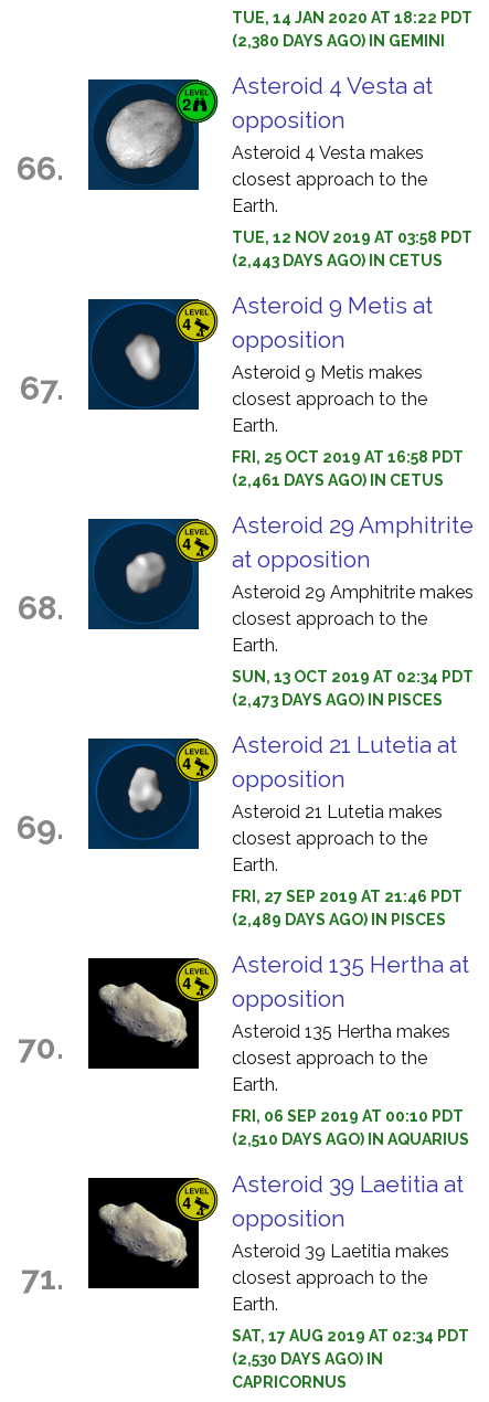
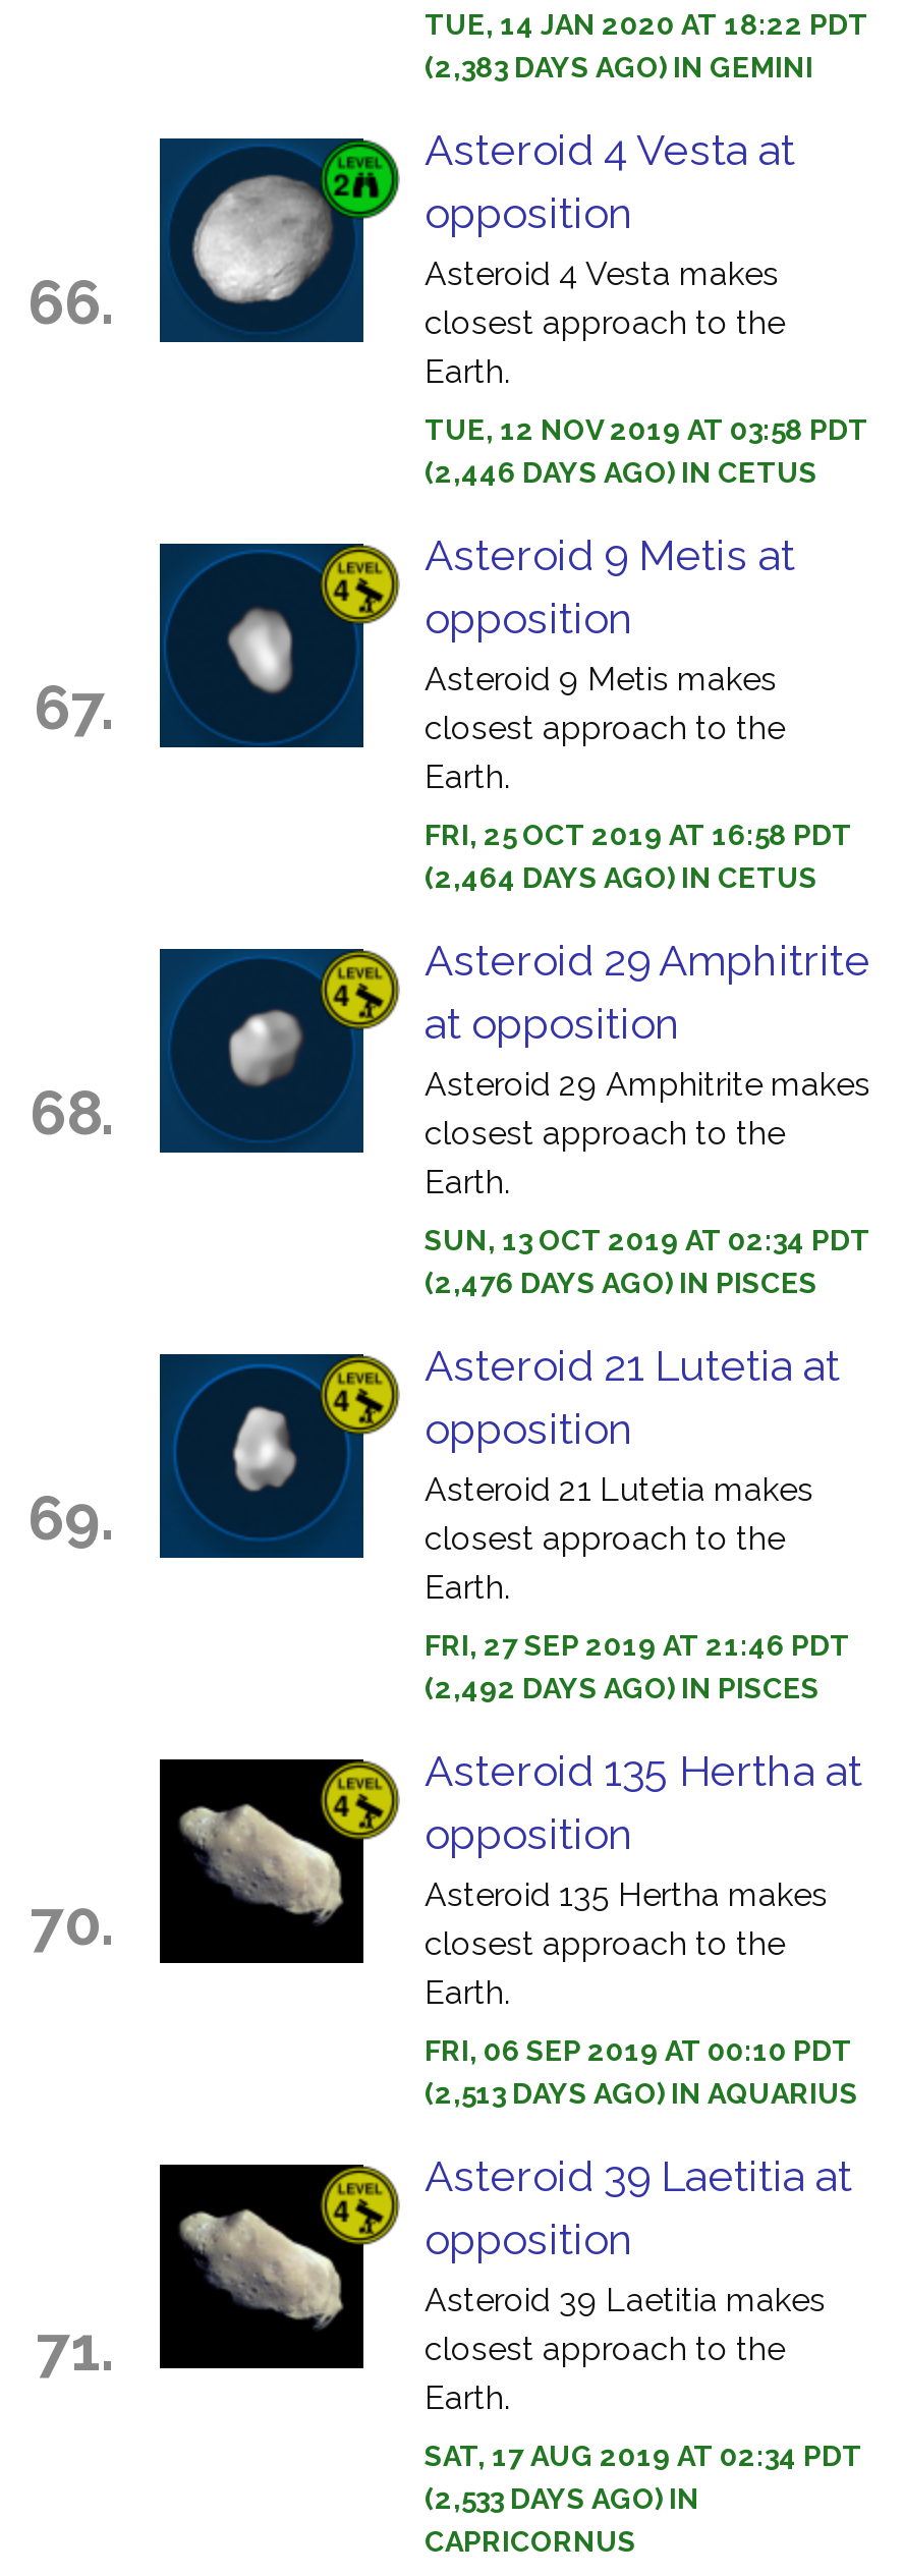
[232,32,445,50] (2,380 DAYS AGO) IN GEMINI -> [425,51,813,83] (2,383 DAYS AGO) IN GEMINI
[232,252,443,269] (2,443 DAYS AGO) IN CETUS -> [425,456,817,489] (2,446 DAYS AGO) IN CETUS
[232,471,444,489] (2,461 DAYS AGO) IN CETUS -> [425,861,817,894] (2,464 DAYS AGO) IN CETUS
[232,691,443,709] (2,473 DAYS AGO) IN PISCES -> [425,1267,817,1299] (2,476 DAYS AGO) IN PISCES
[232,911,446,928] (2,489 DAYS AGO) IN PISCES -> [425,1672,820,1704] (2,492 DAYS AGO) IN PISCES
[232,1130,469,1148] (2,510 DAYS AGO) IN AQUARIUS -> [425,2077,858,2110] (2,513 DAYS AGO) IN AQUARIUS
[232,1350,383,1368] (2,530 DAYS AGO) IN -> [425,2482,699,2515] (2,533 DAYS AGO) IN

